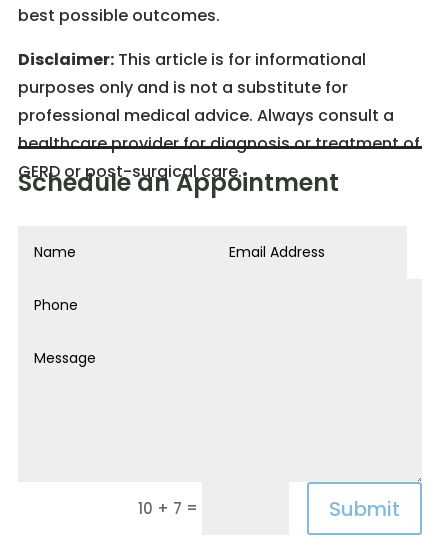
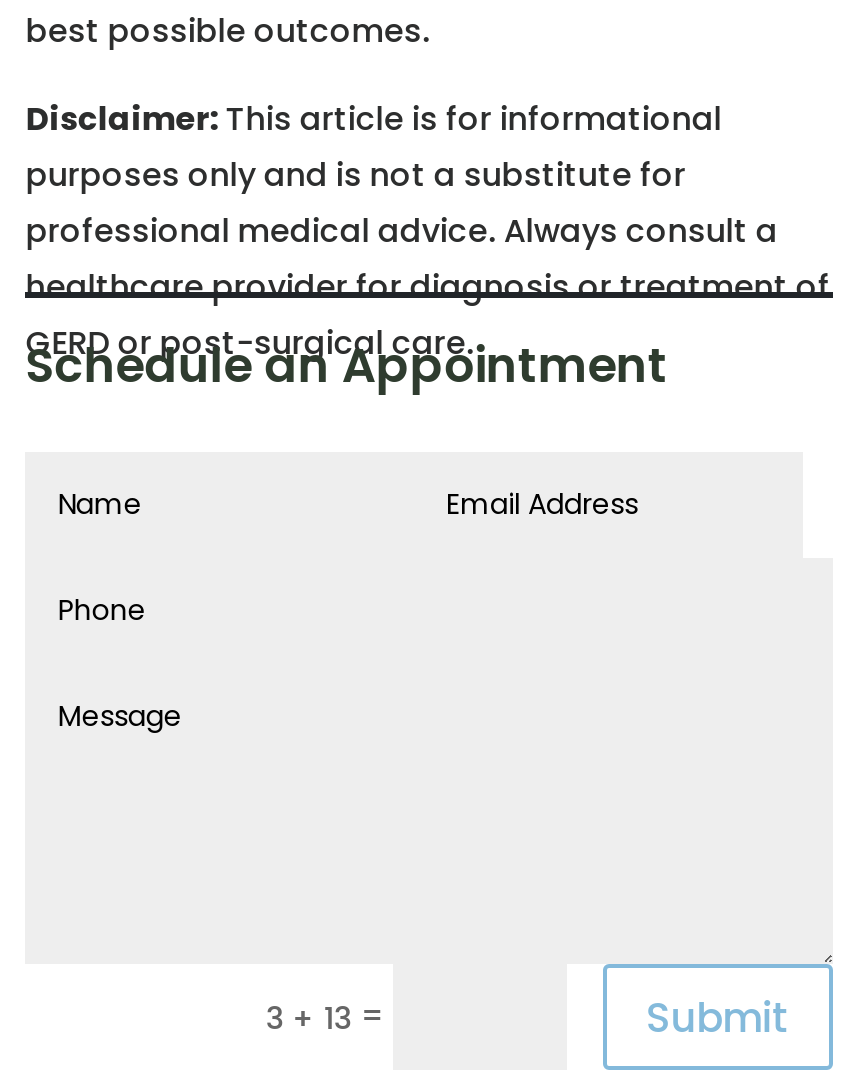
[138,497,202,519] 10 + 7 = -> [266,994,392,1039] 3 + 13 =

